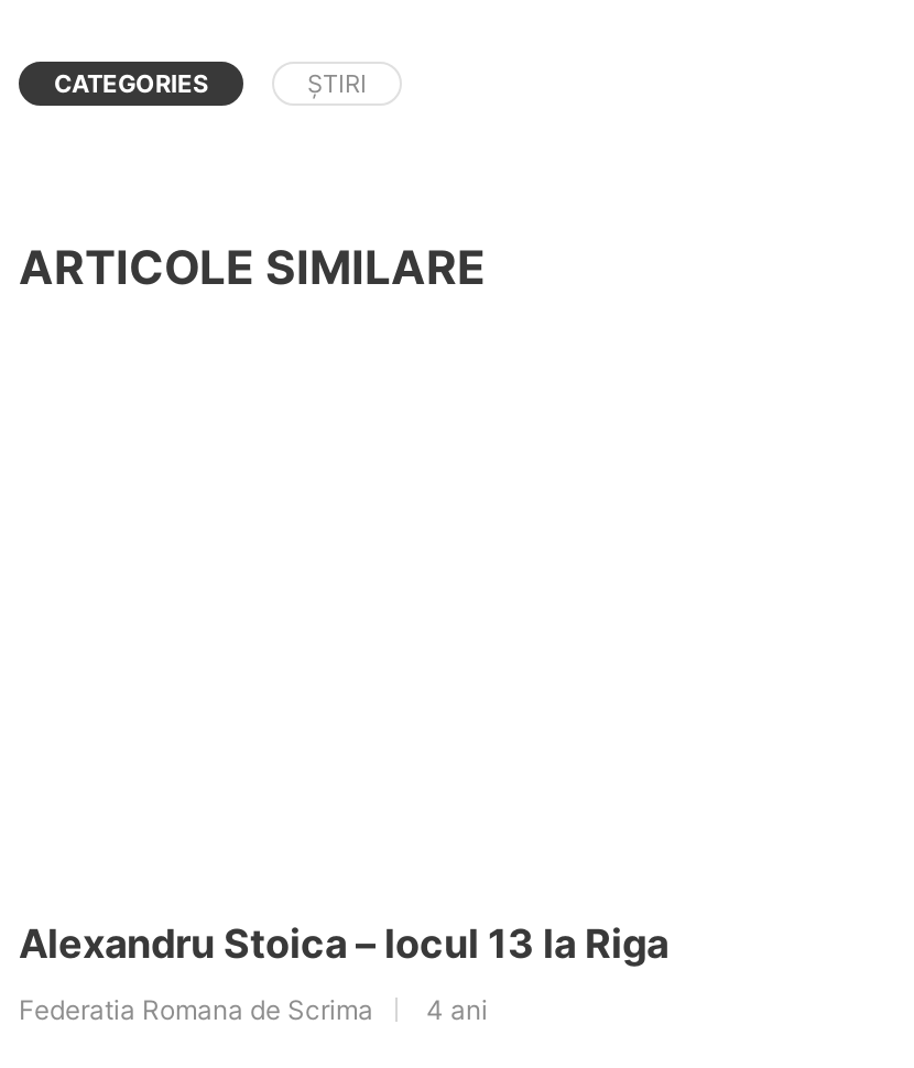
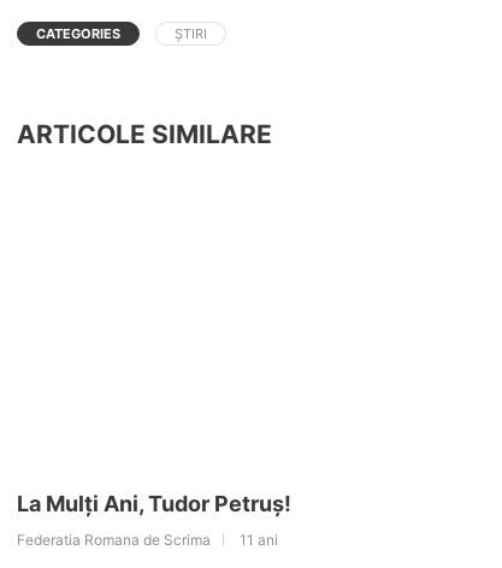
[19,920,668,966] Alexandru Stoica – locul 13 la Riga -> [17,491,291,516] La Mulți Ani, Tudor Petruș!
[19,992,488,1026] Federatia Romana de Scrima 4 ani -> [17,530,278,548] Federatia Romana de Scrima 11 ani

